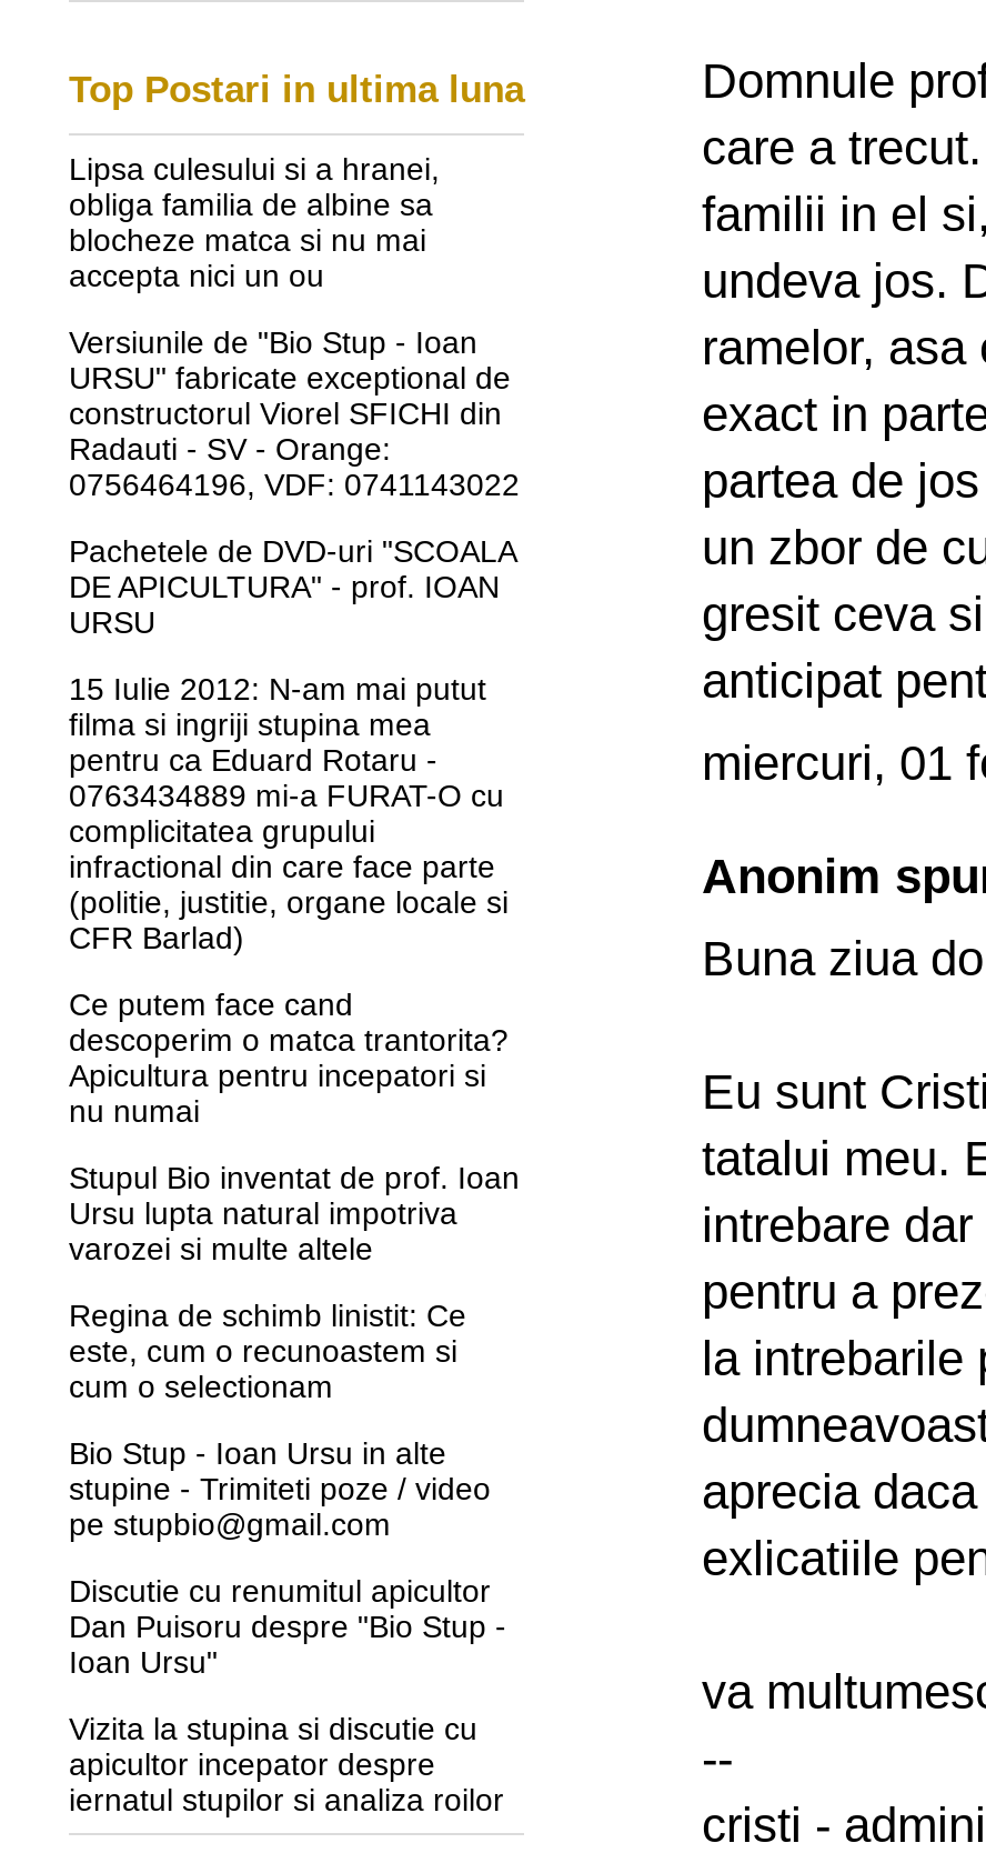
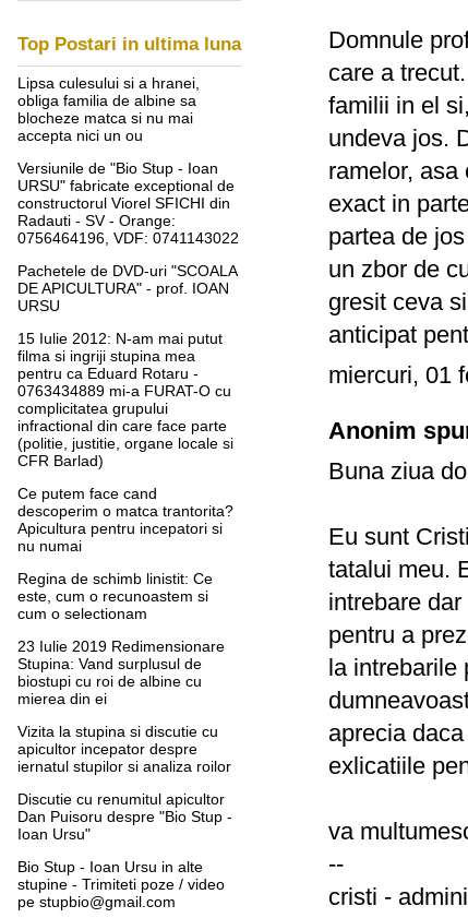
[69,1160,520,1266] Stupul Bio inventat de prof. Ioan | Ursu lupta natural impotriva | varozei si multe altele -> none
moved [69,1297,466,1404] -> [17,570,213,622]: Regina de schimb linistit: Ce | este, cum o recunoastem si | cum o selectionam
none -> [17,637,225,707] 23 Iulie 2019 Redimensionare | Stupina: Vand surplusul de | biostupi cu roi de albine cu | mierea din ei
moved [69,1435,506,1679] -> [17,790,232,910]: Discutie cu renumitul apicultor | Dan Puisoru despre "Bio Stup - | Ioan Ursu" | Bio Stup - Ioan Ursu in alte | stupine - Trimiteti poze / video | pe stupbio@gmail.com
moved [69,1711,504,1817] -> [17,723,231,775]: Vizita la stupina si discutie cu | apicultor incepator despre | iernatul stupilor si analiza roilor

